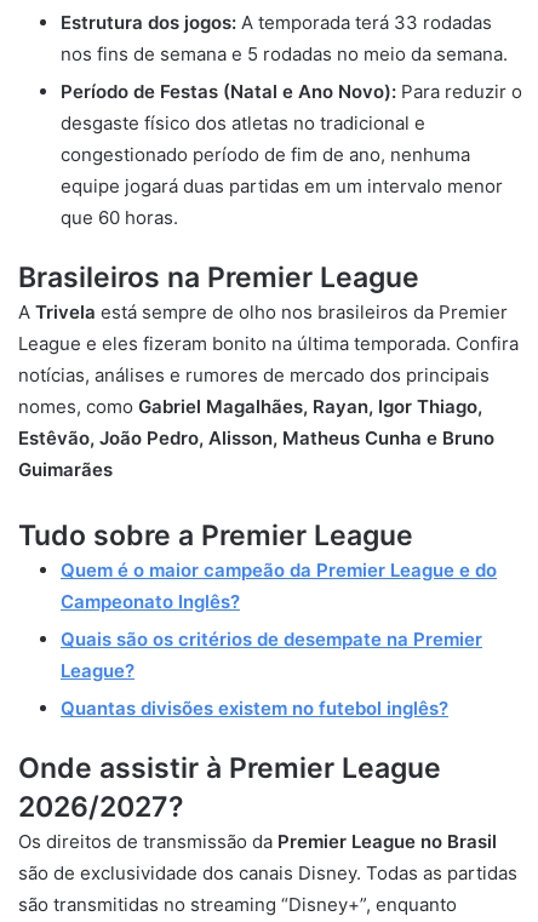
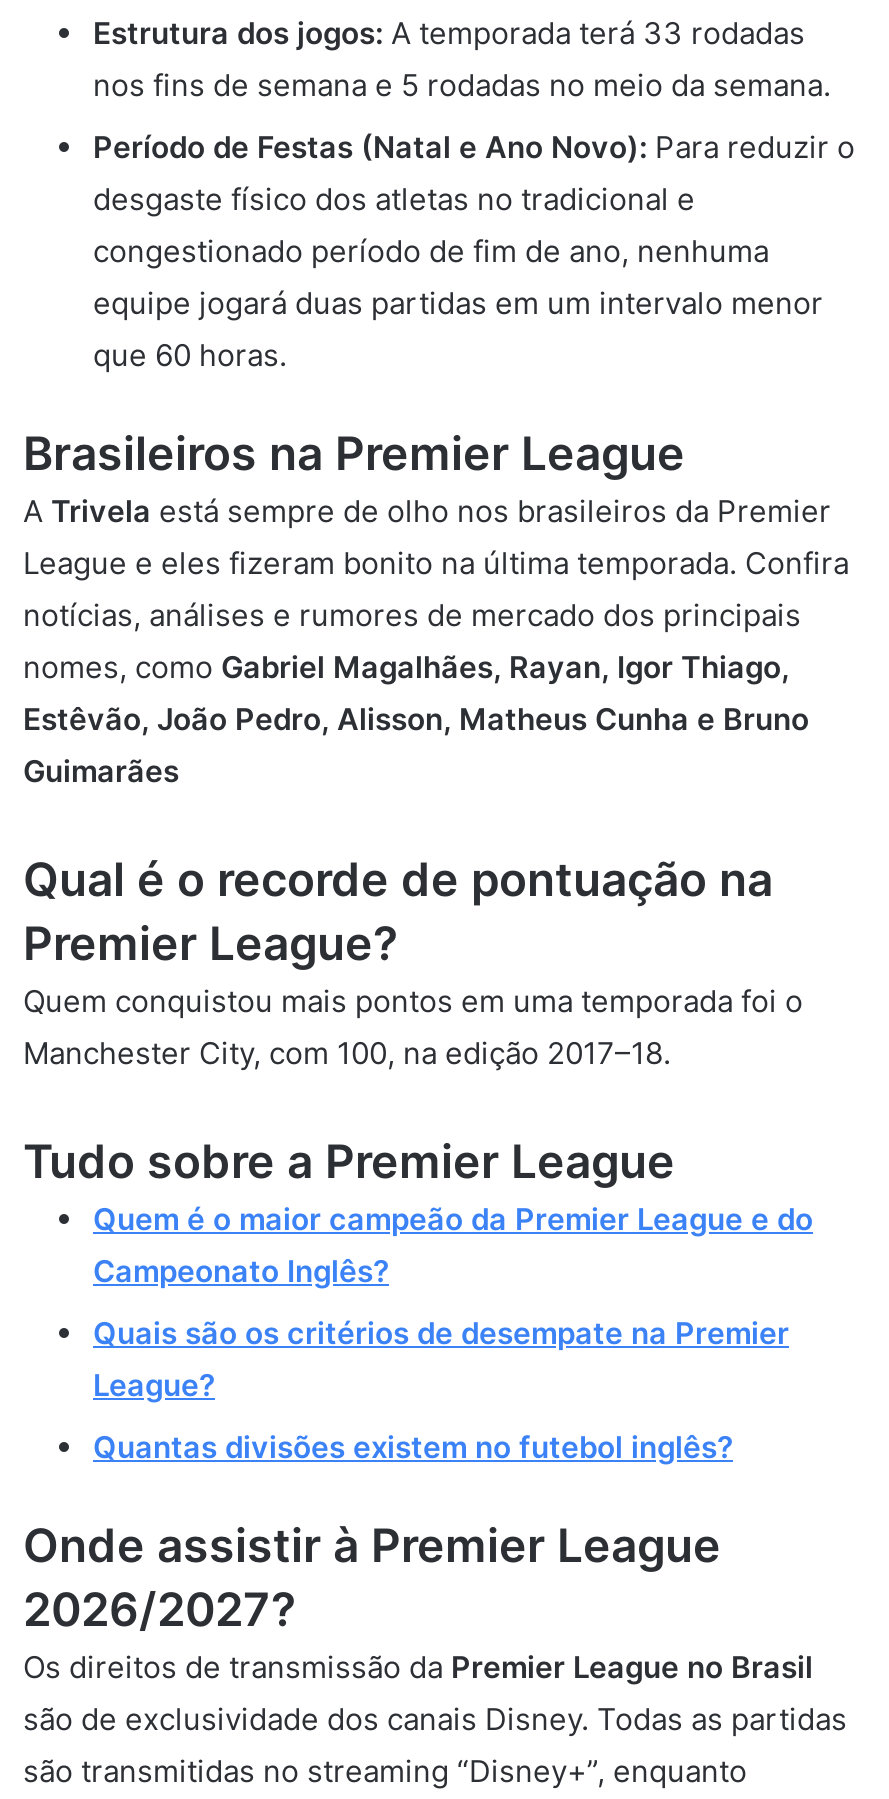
none -> [23,852,803,1072] Qual é o recorde de pontuação na | Premier League? | Quem conquistou mais pontos em uma temporada foi o | Manchester City, com 100, na edição 2017–18.

